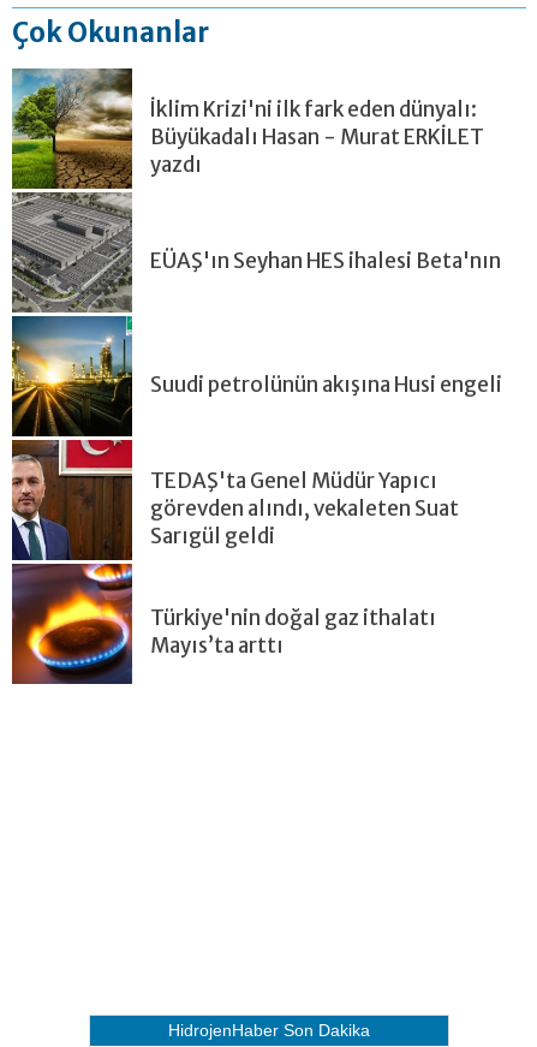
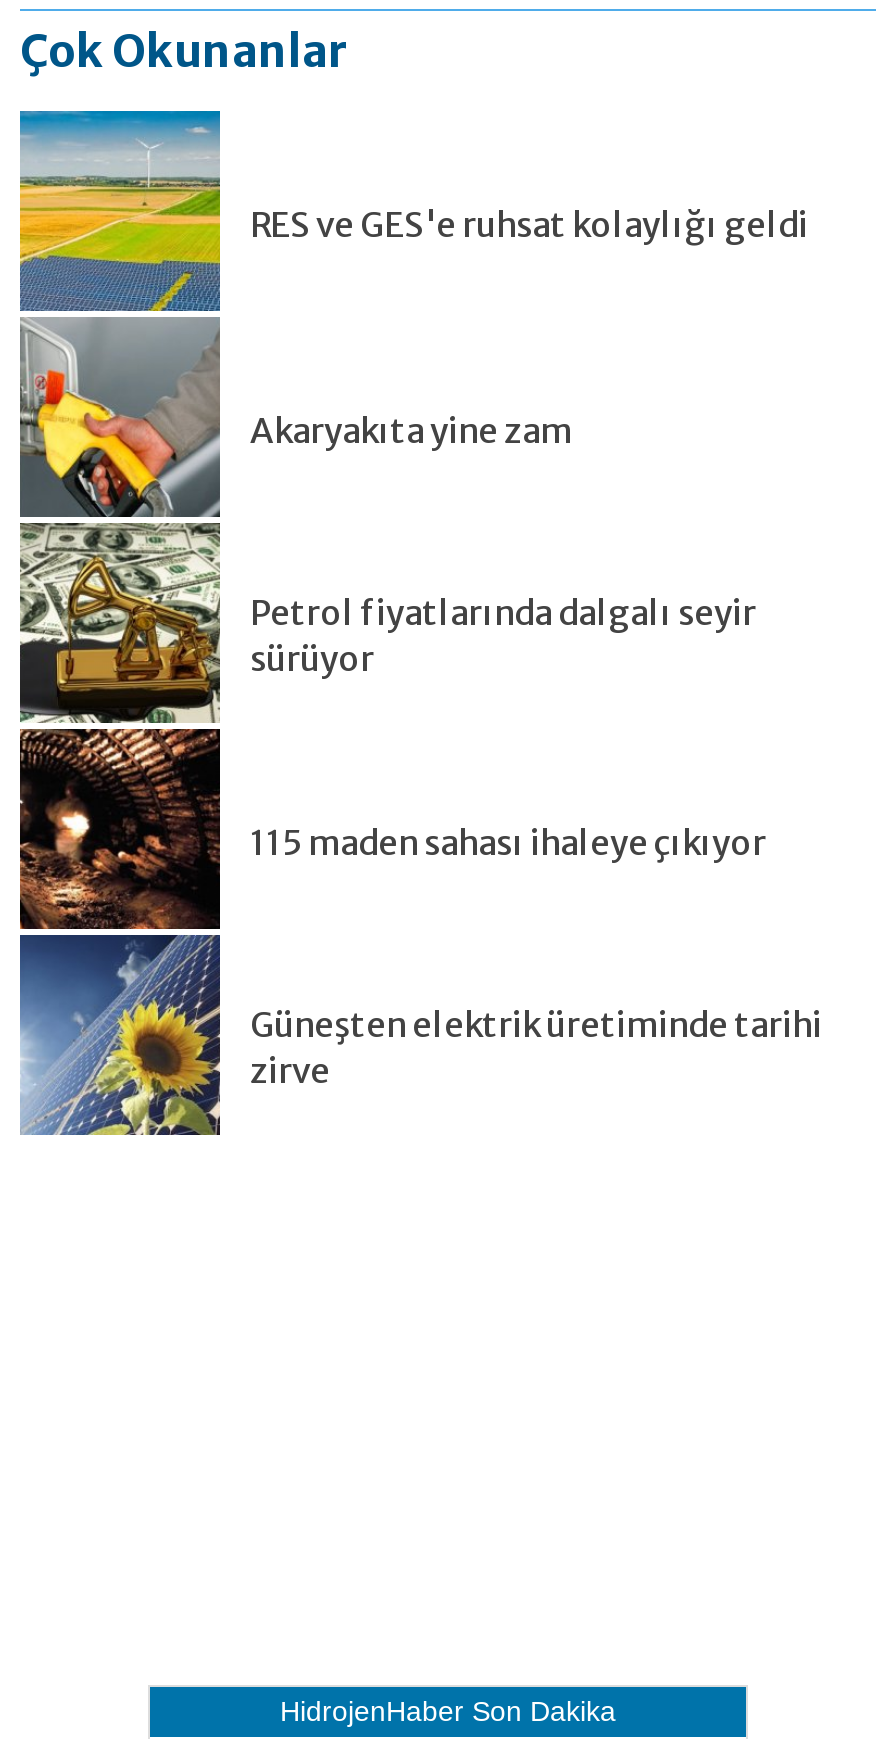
[11,67,484,685] [image] | İklim Krizi'ni ilk fark eden dünyalı: | Büyükadalı Hasan - Murat ERKİLET | yazdı -> [18,109,808,1137] [image] | RES ve GES'e ruhsat kolaylığı geldi
[150,248,501,275] EÜAŞ'ın Seyhan HES ihalesi Beta'nın -> [250,410,572,454] Akaryakıta yine zam
[150,372,502,398] Suudi petrolünün akışına Husi engeli -> [250,592,756,682] Petrol fiyatlarında dalgalı seyir | sürüyor
[150,468,459,550] TEDAŞ'ta Genel Müdür Yapıcı | görevden alındı, vekaleten Suat | Sarıgül geldi -> [250,822,766,866] 115 maden sahası ihaleye çıkıyor
[150,605,436,659] Türkiye'nin doğal gaz ithalatı | Mayıs’ta arttı -> [250,1004,822,1094] Güneşten elektrik üretiminde tarihi | zirve

